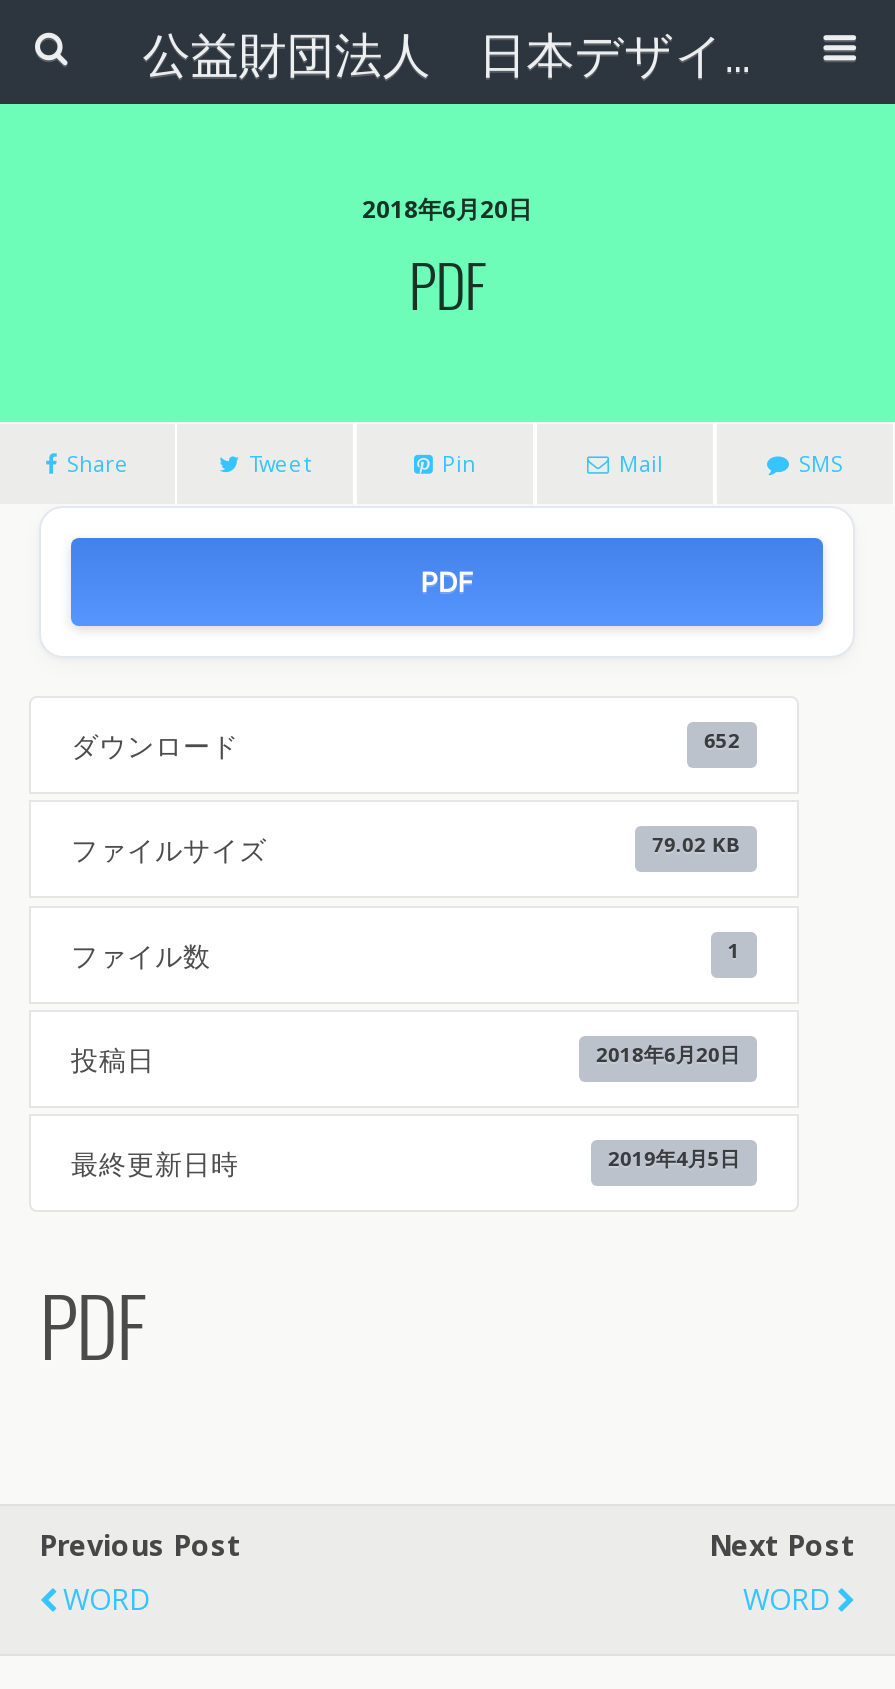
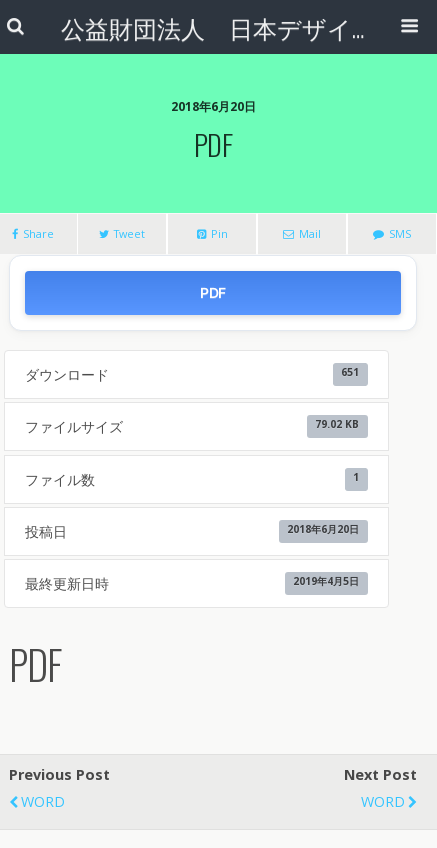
[704,726,740,754] 652 -> [341,365,359,379] 651

